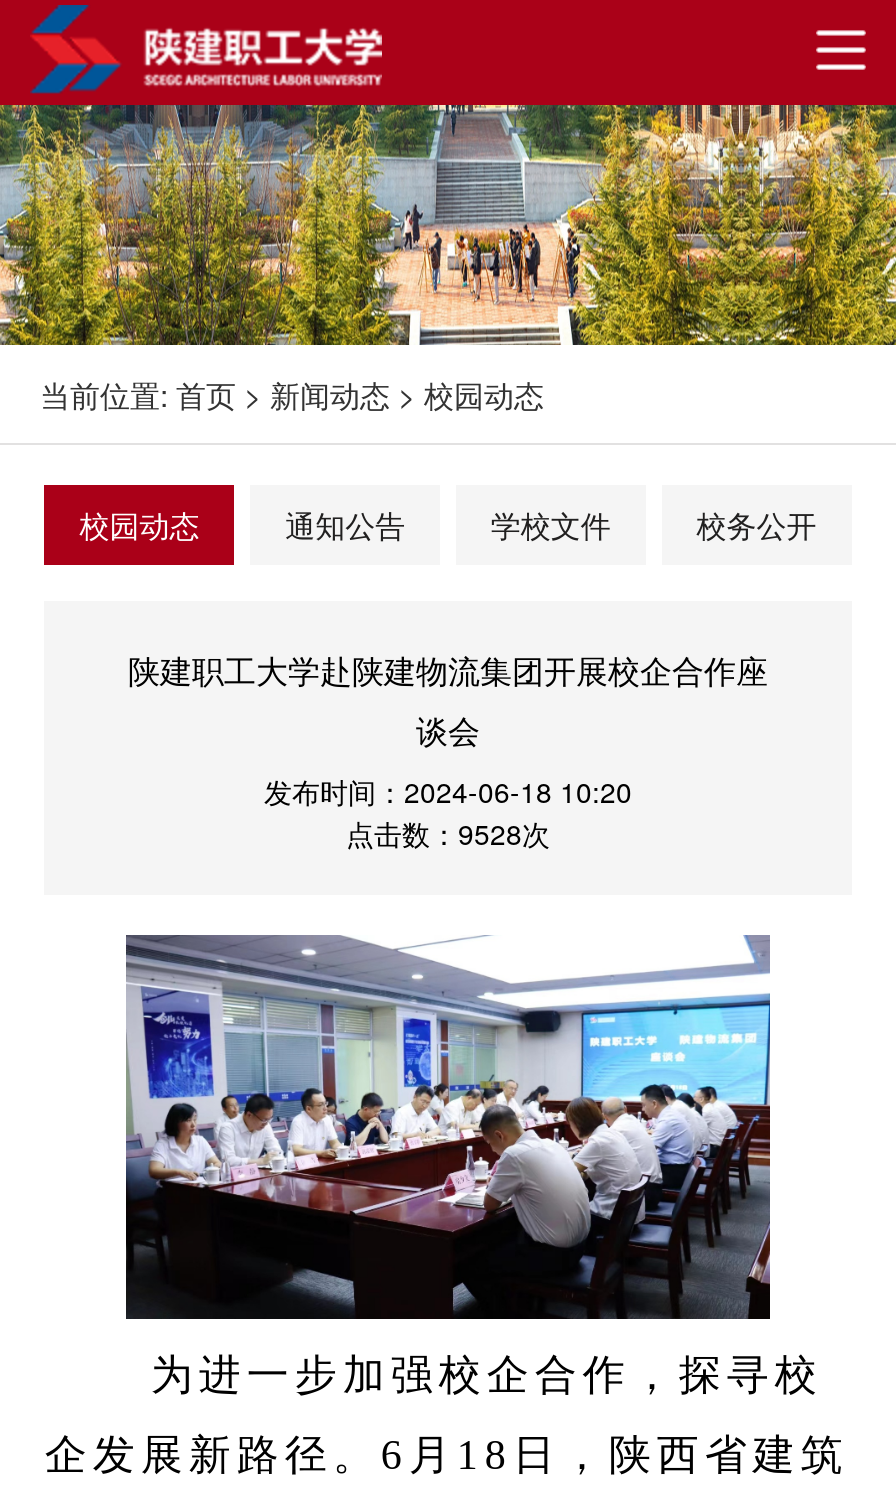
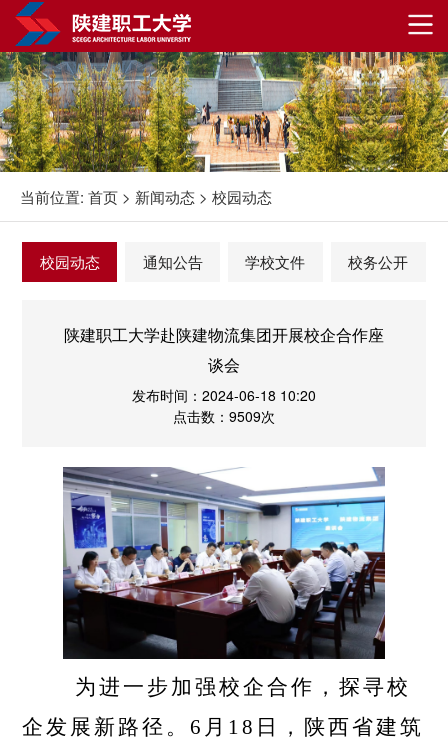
[346,813,550,853] 点击数：9528次 -> [173,406,275,426] 点击数：9509次

